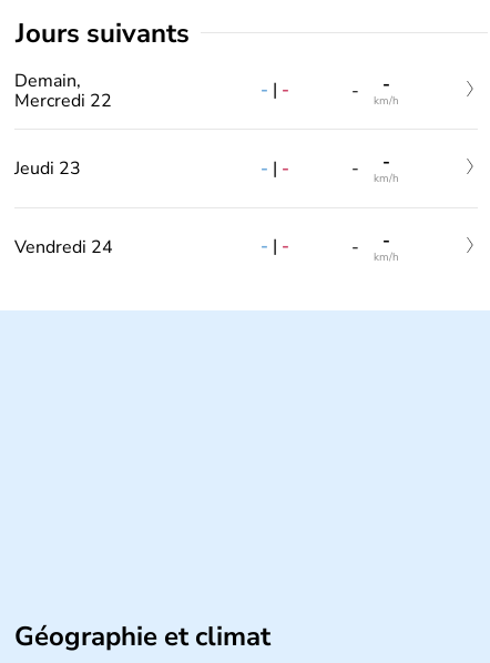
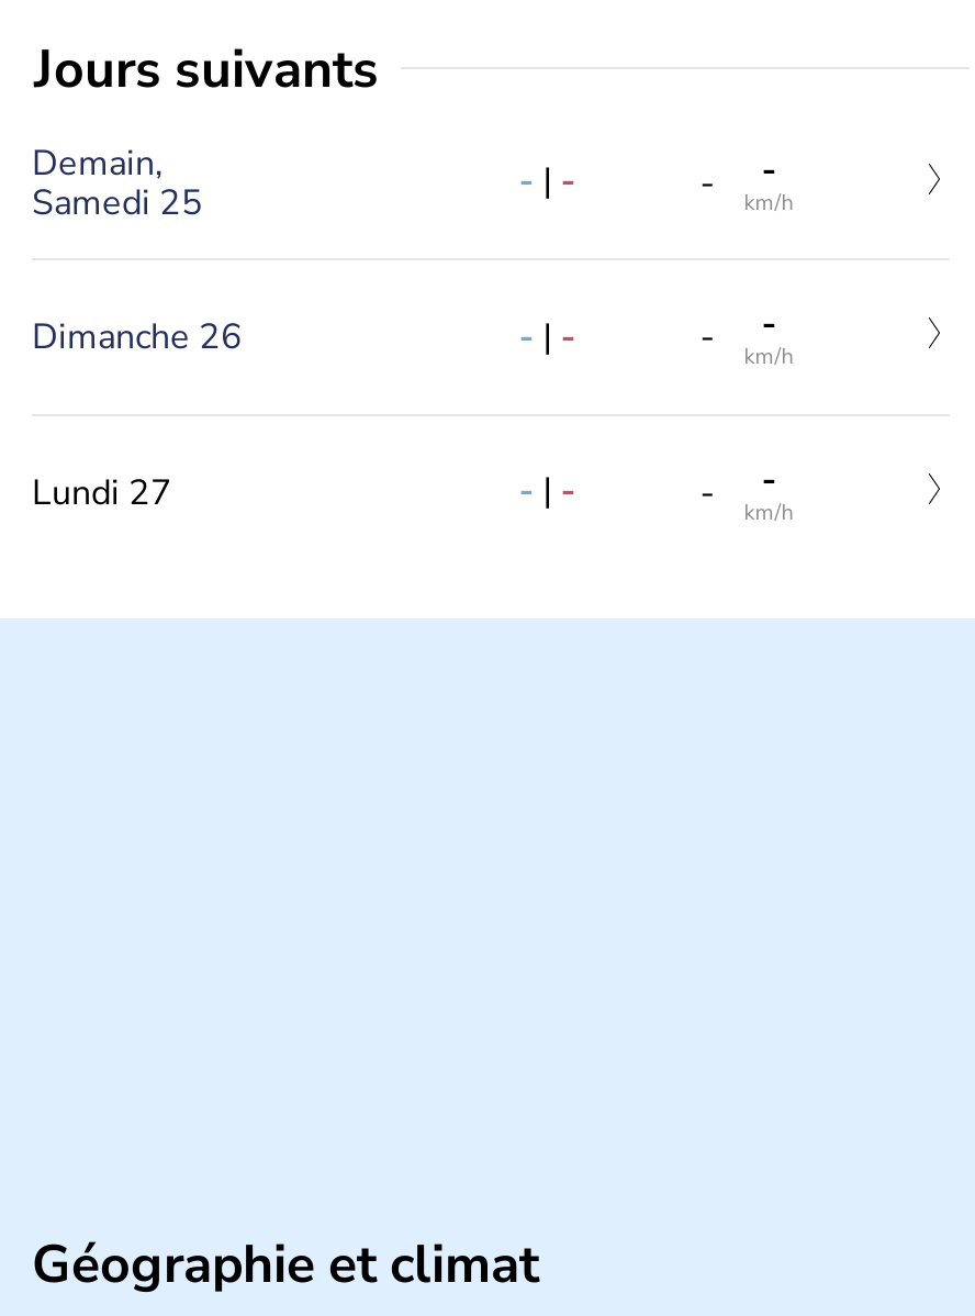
[14,88,112,113] Mercredi 22 -> [32,178,203,227] Samedi 25
[14,157,81,181] Jeudi 23 -> [32,314,243,362] Dimanche 26
[14,235,113,259] Vendredi 24 -> [32,469,172,517] Lundi 27

